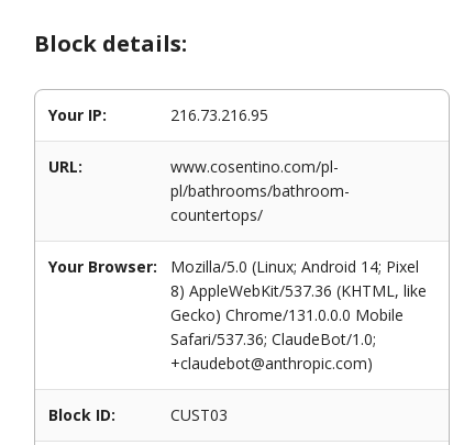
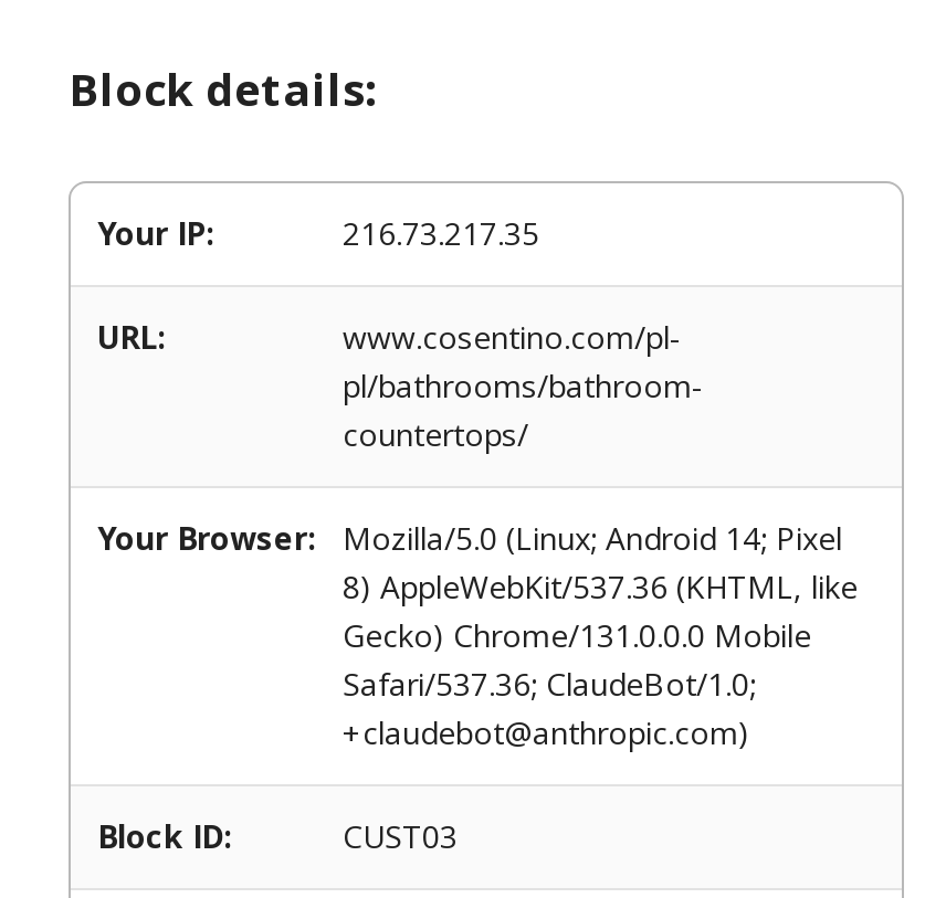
[170,104,268,125] 216.73.216.95 -> [343,212,539,254] 216.73.217.35

